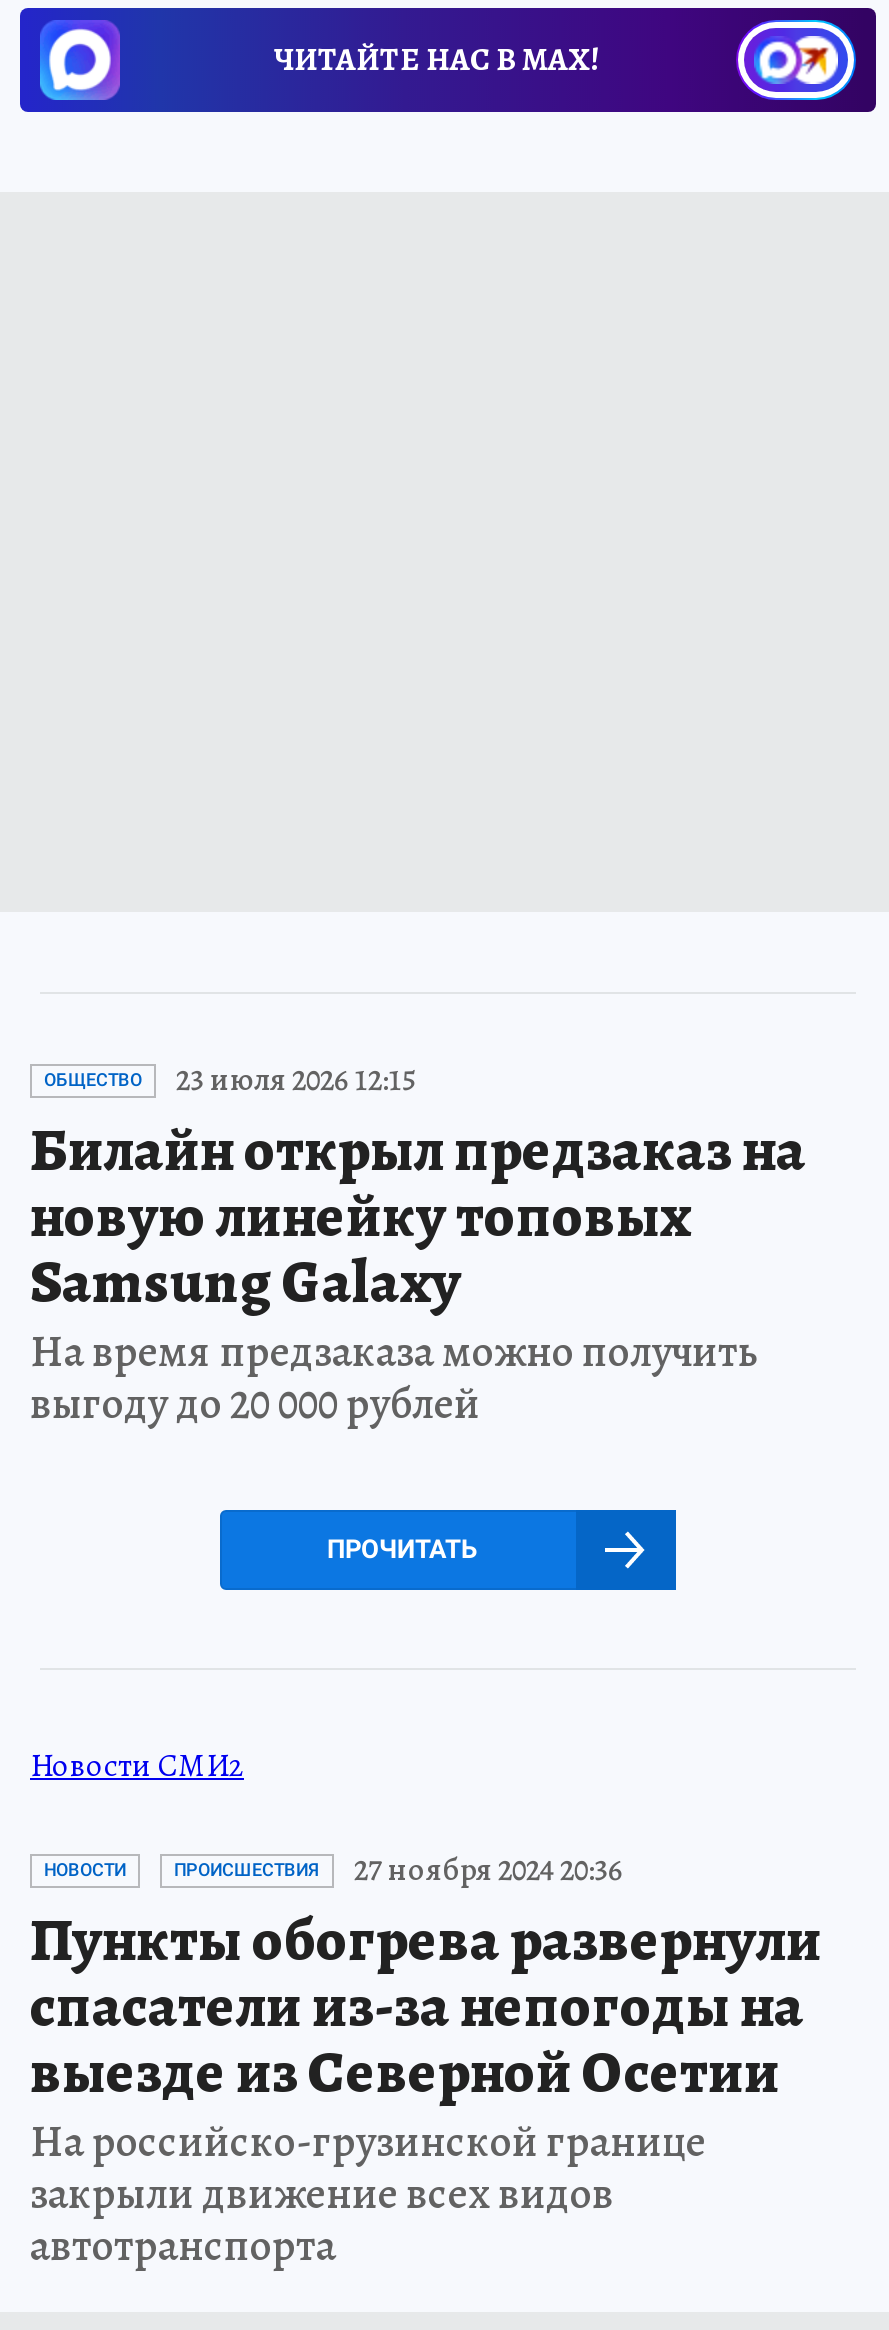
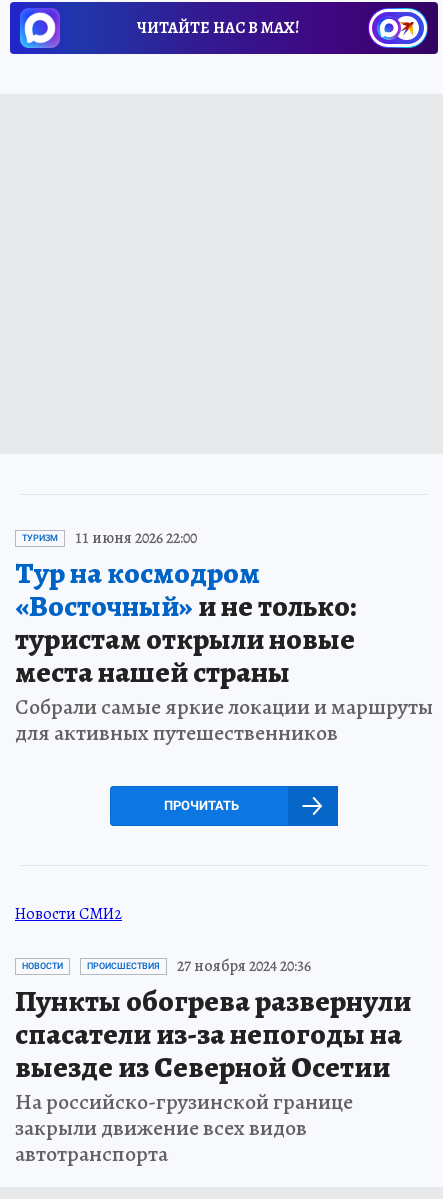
[30,1058,806,1434] ОБЩЕСТВО | 23 июля 2026 12:15 | Билайн открыл предзаказ на | новую линейку топовых | Samsung Galaxy | На время предзаказа можно получить | выгоду до 20 000 рублей -> [15,527,433,748] ТУРИЗМ | 11 июня 2026 22:00 | Тур на космодром | «Восточный»и не только: | туристам открыли новые | места нашей страны | Собрали самые яркие локации и маршруты | для активных путешественников

